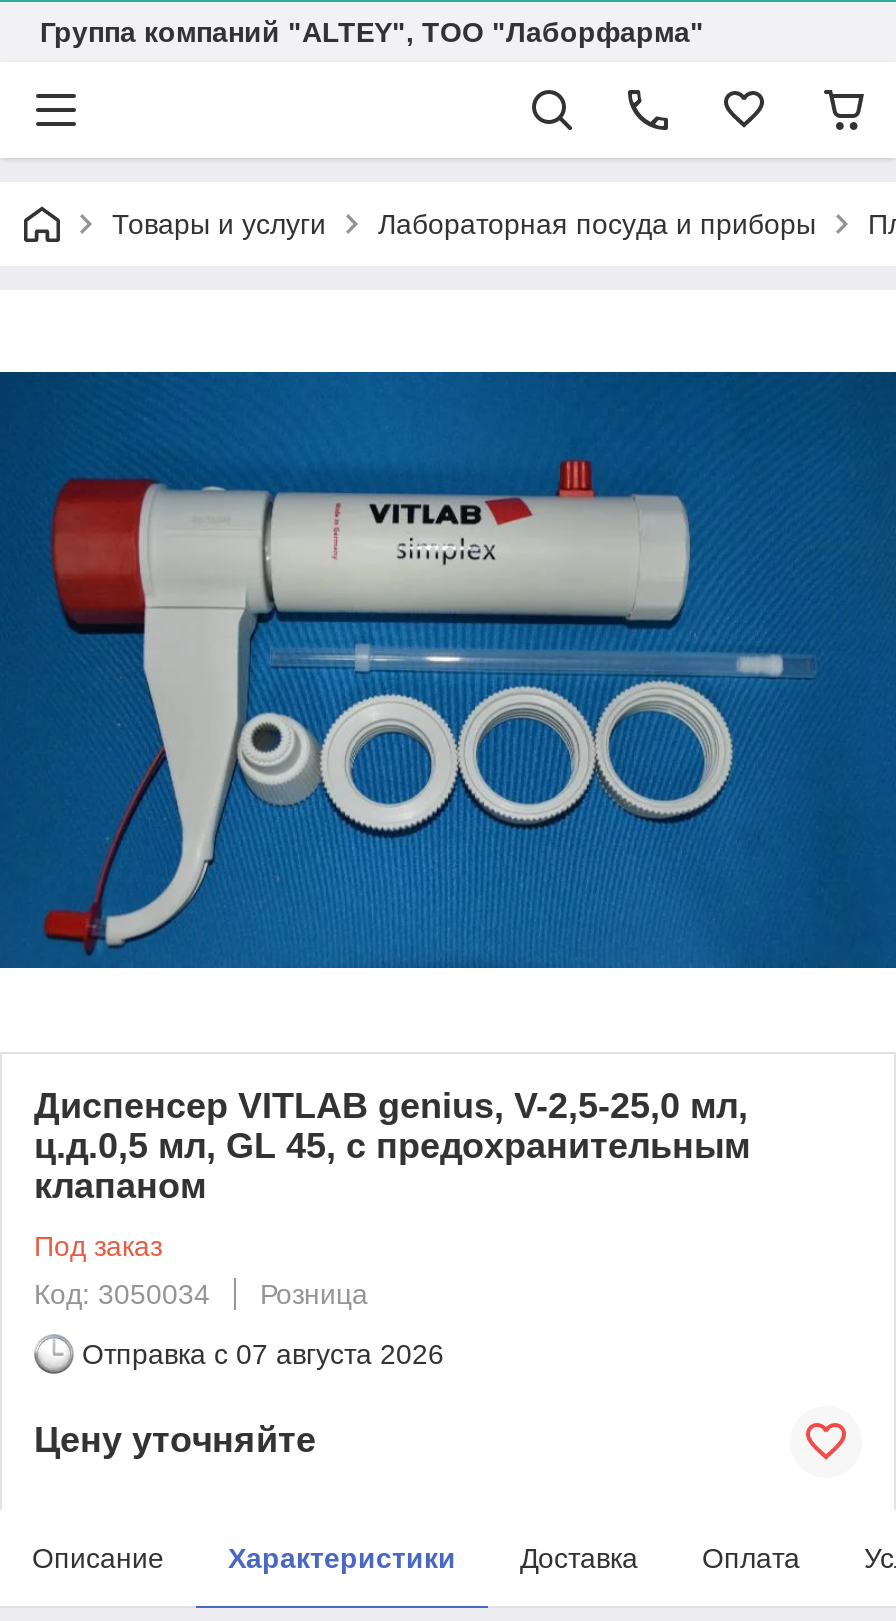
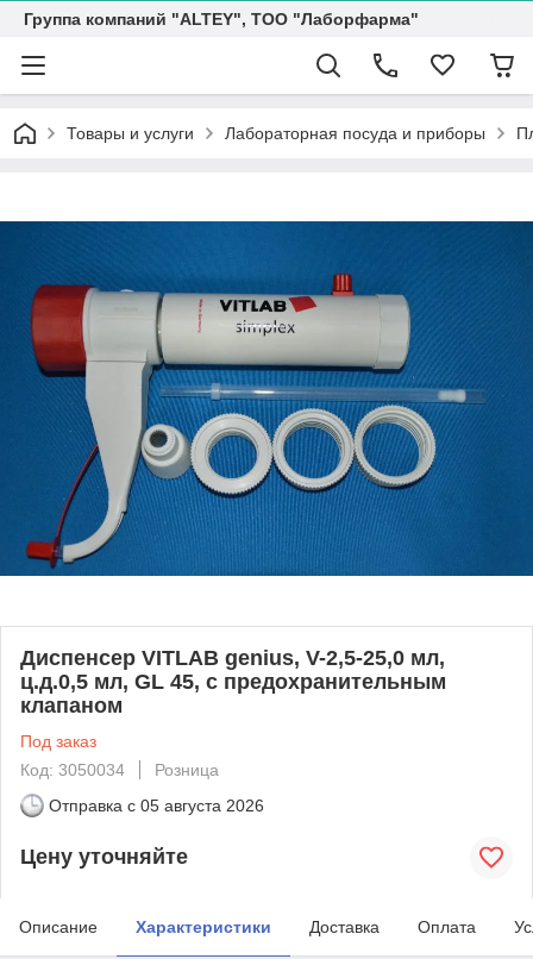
[82,1338,444,1370] Отправка с 07 августа 2026 -> [49,796,264,815] Отправка с 05 августа 2026

